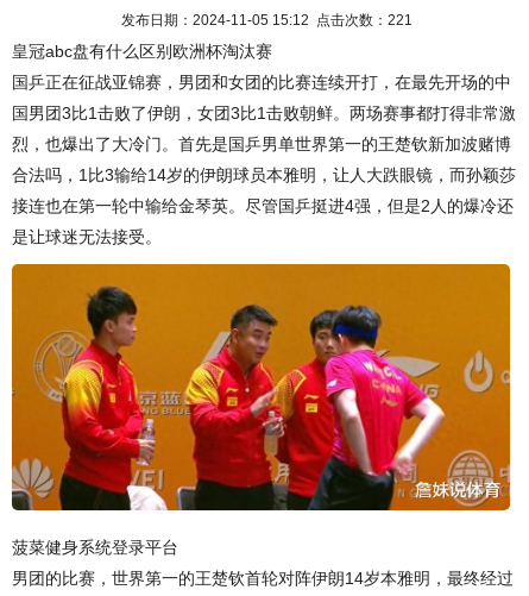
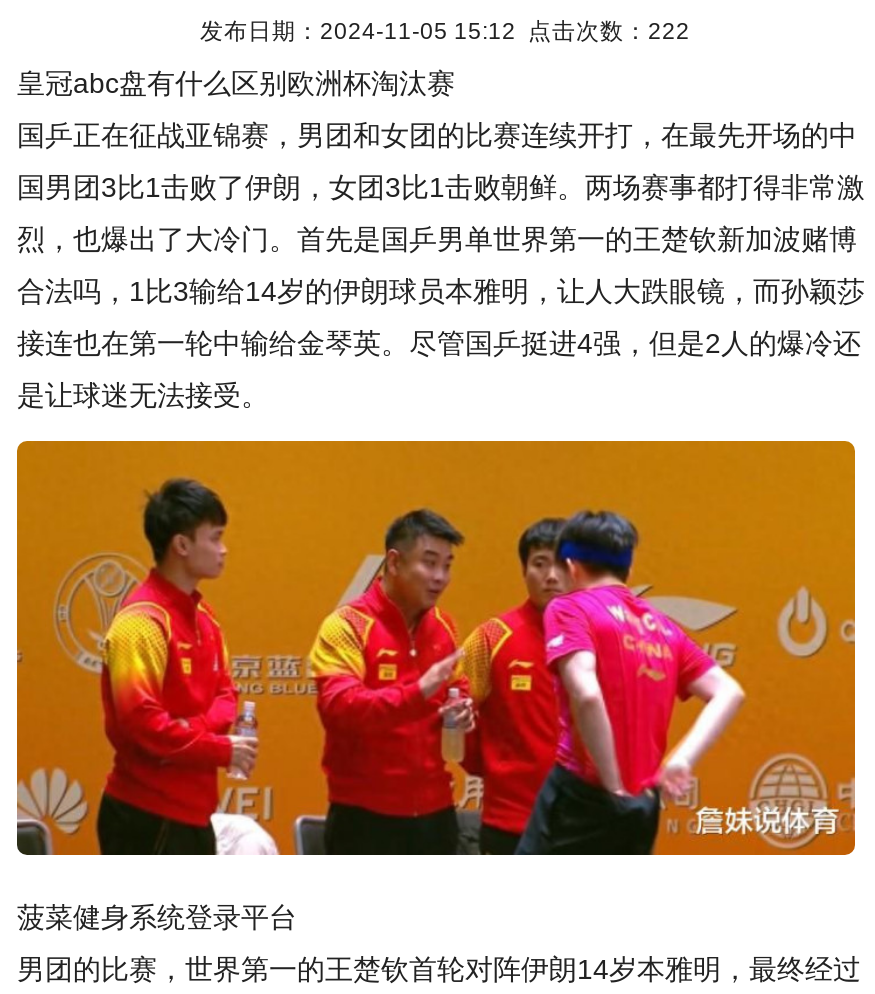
[121,12,412,27] 发布日期：2024-11-05 15:12 点击次数：221 -> [200,17,690,43] 发布日期：2024-11-05 15:12 点击次数：222

